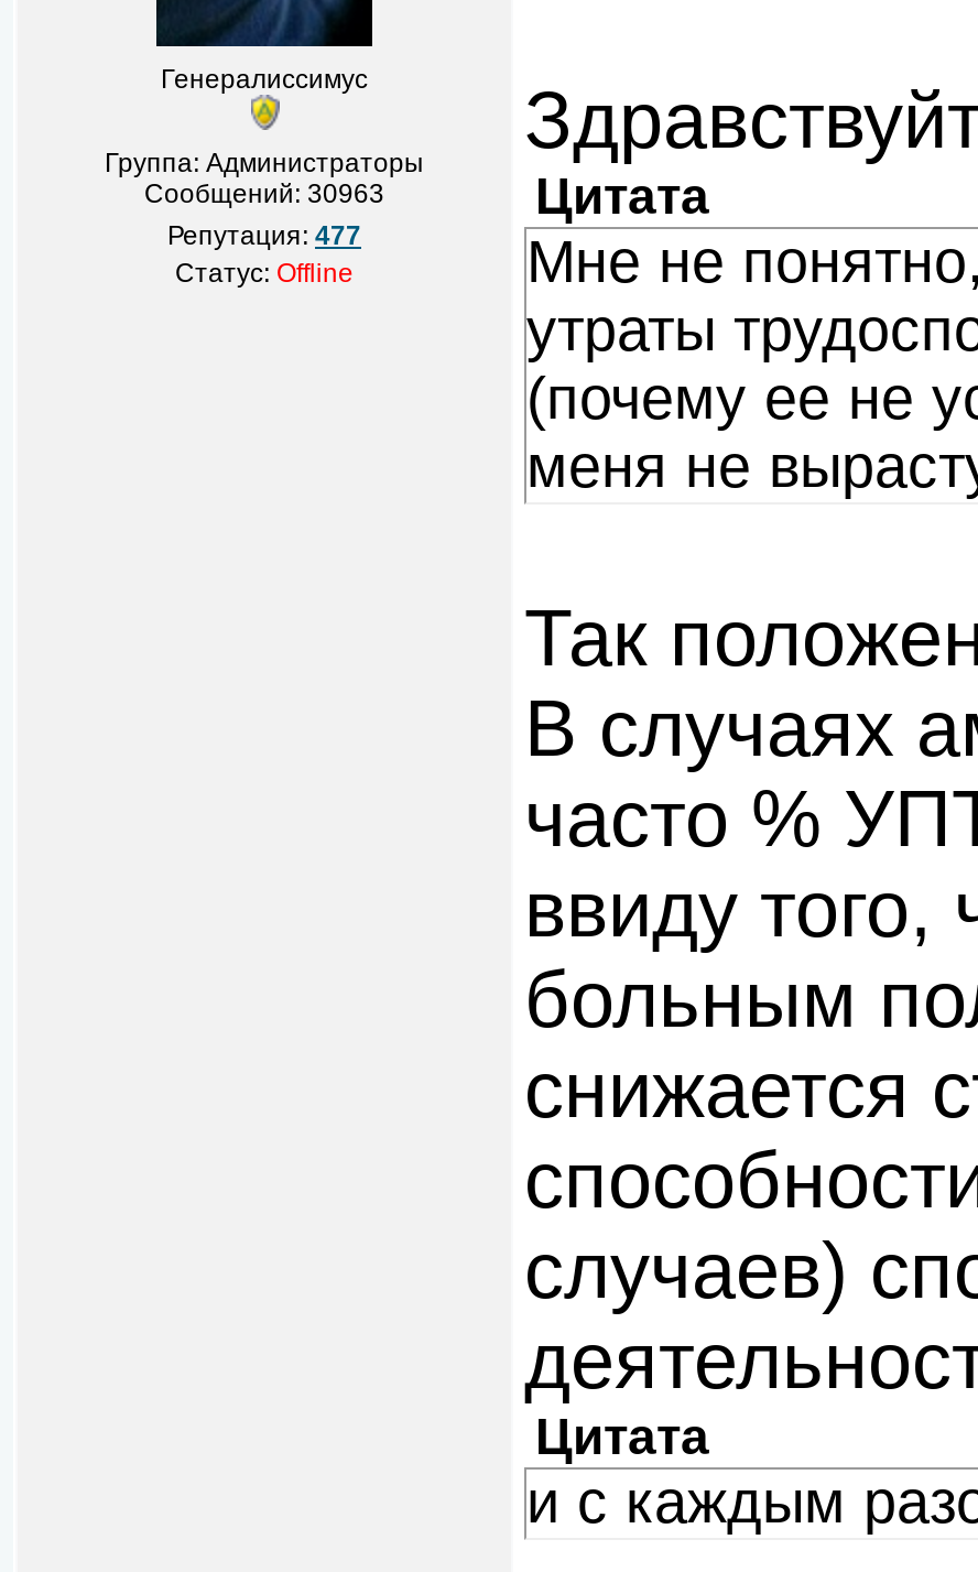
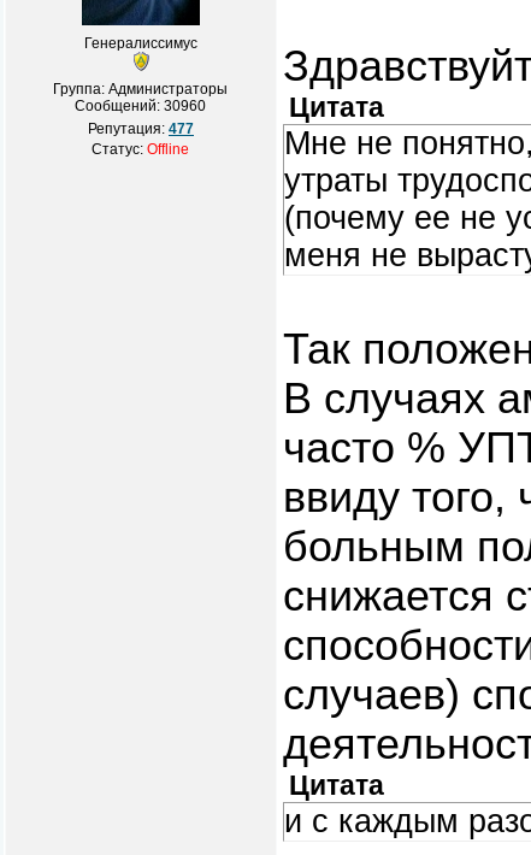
[144,178,384,209] Сообщений: 30963 -> [75,98,206,114] Сообщений: 30960

